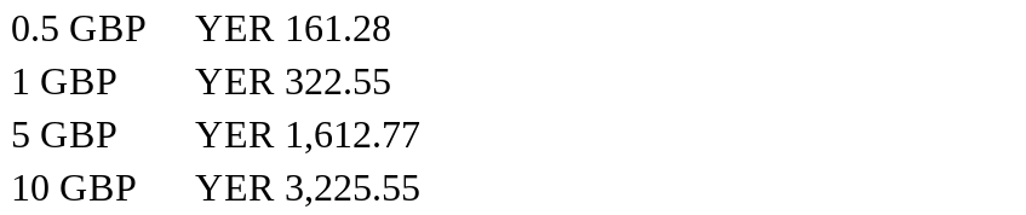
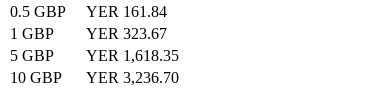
[11,8,391,49] 0.5 GBP YER 161.28 -> [10,3,167,20] 0.5 GBP YER 161.84
[11,61,391,102] 1 GBP YER 322.55 -> [10,25,167,42] 1 GBP YER 323.67
[11,114,420,155] 5 GBP YER 1,612.77 -> [10,47,179,64] 5 GBP YER 1,618.35
[11,167,420,208] 10 GBP YER 3,225.55 -> [10,69,179,86] 10 GBP YER 3,236.70

